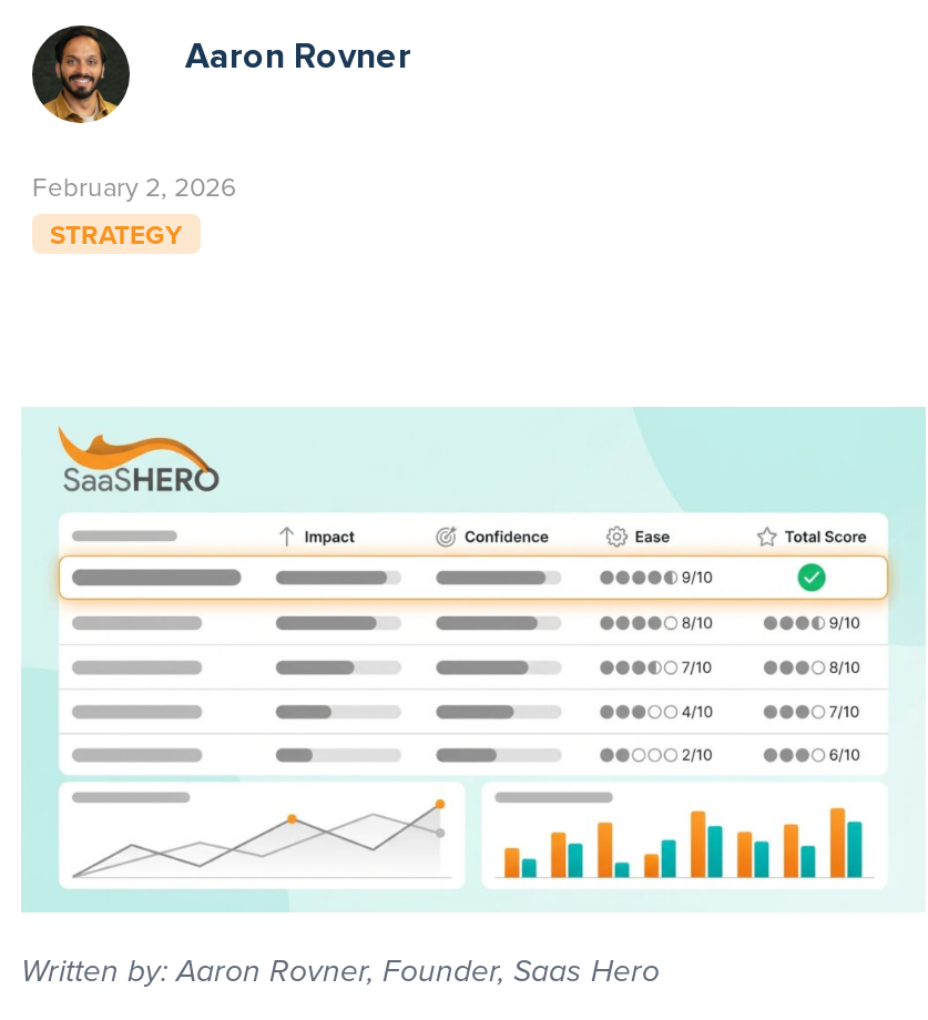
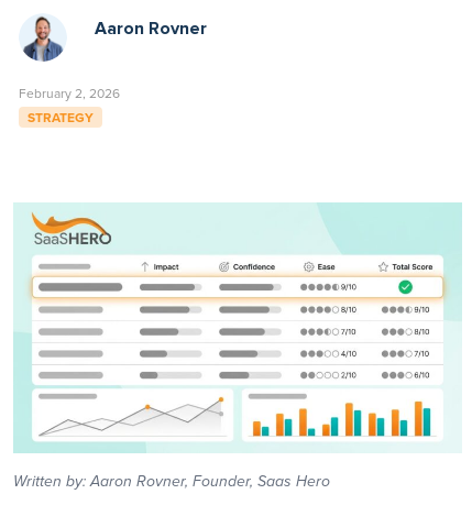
[30,23,132,125] [image] -> [19,13,67,63] [image]

